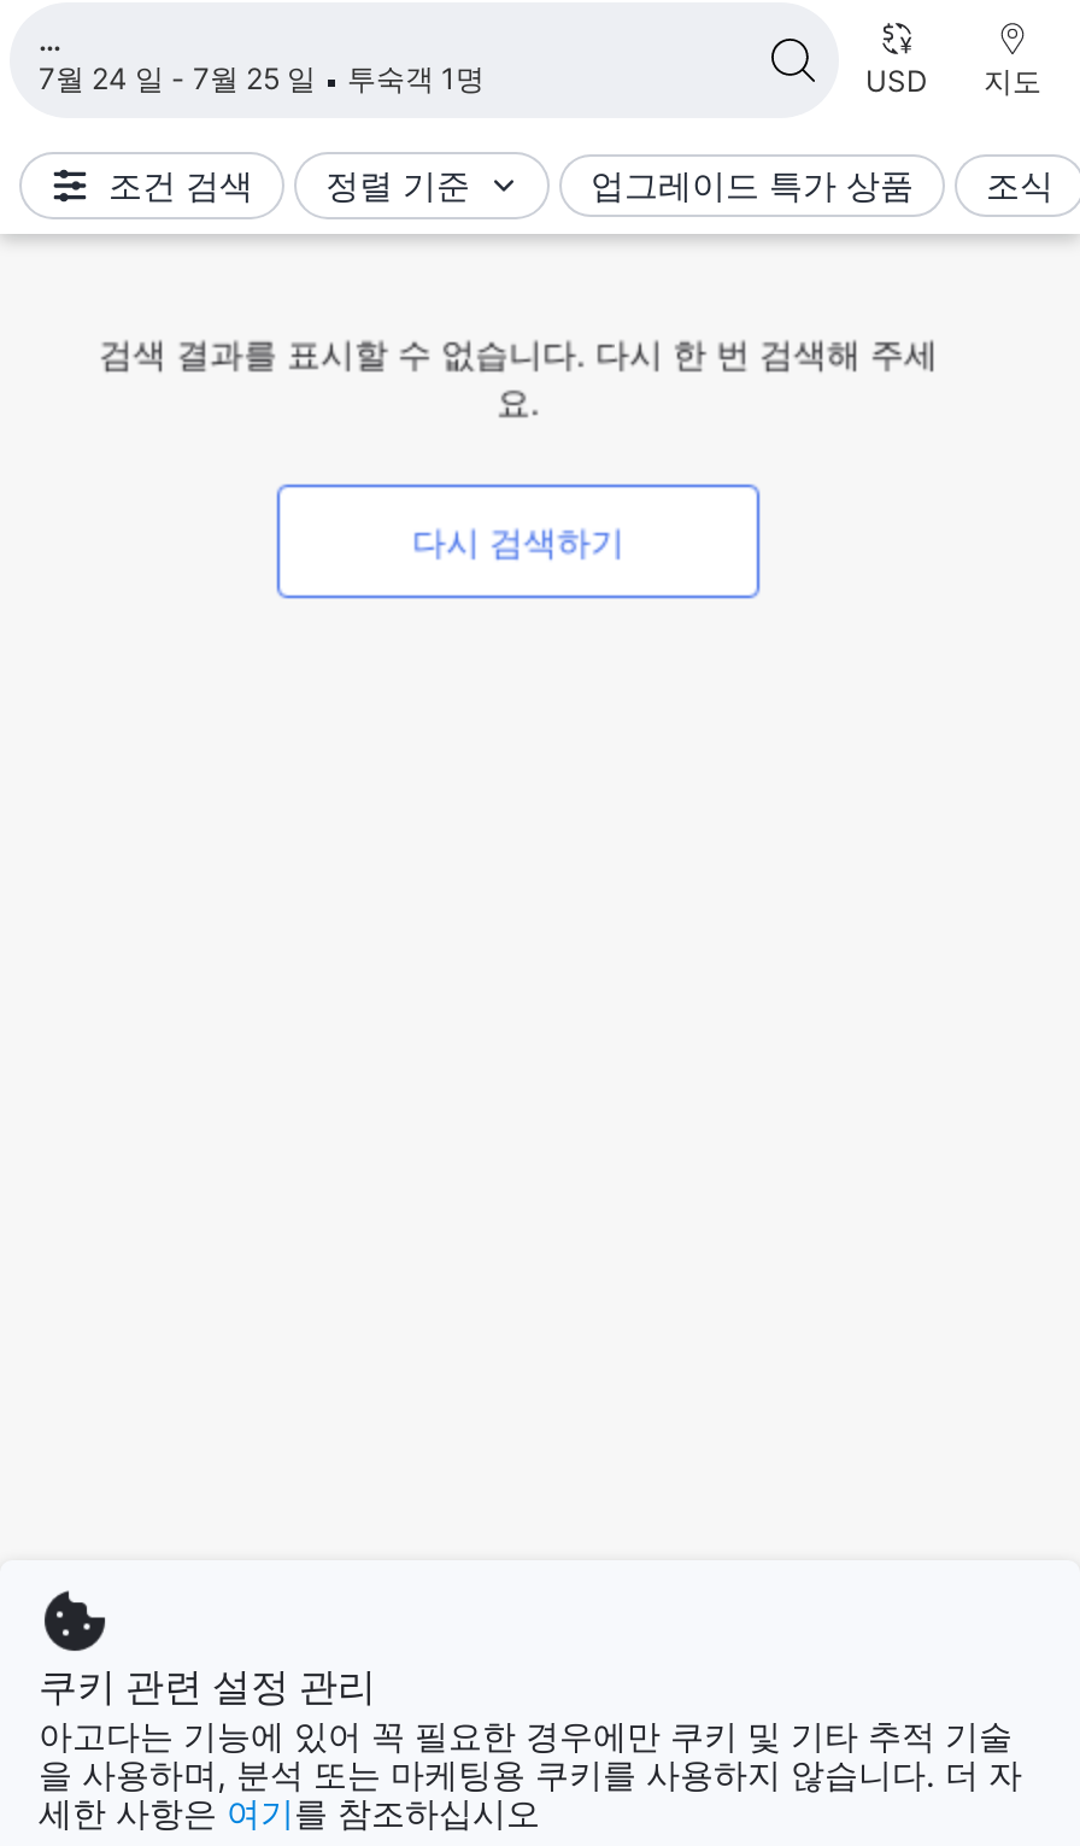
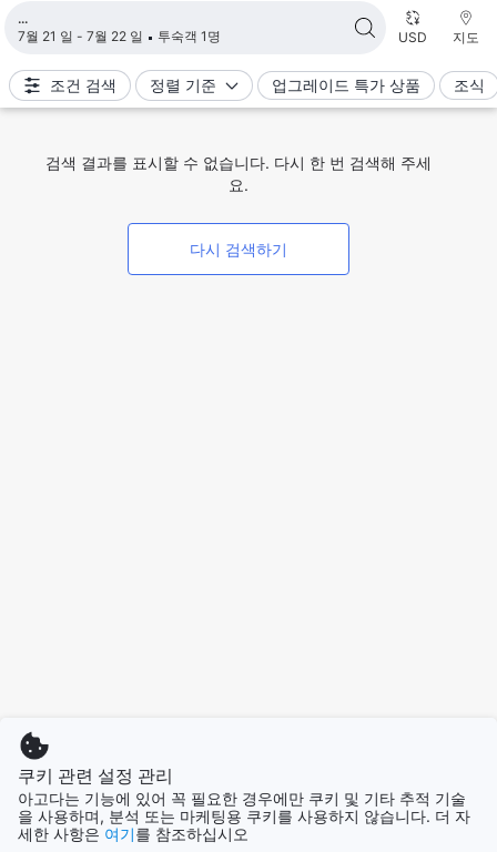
[39,60,485,96] 7월 24 일 - 7월 25 일 투숙객 1명 -> [18,28,221,44] 7월 21 일 - 7월 22 일 투숙객 1명

